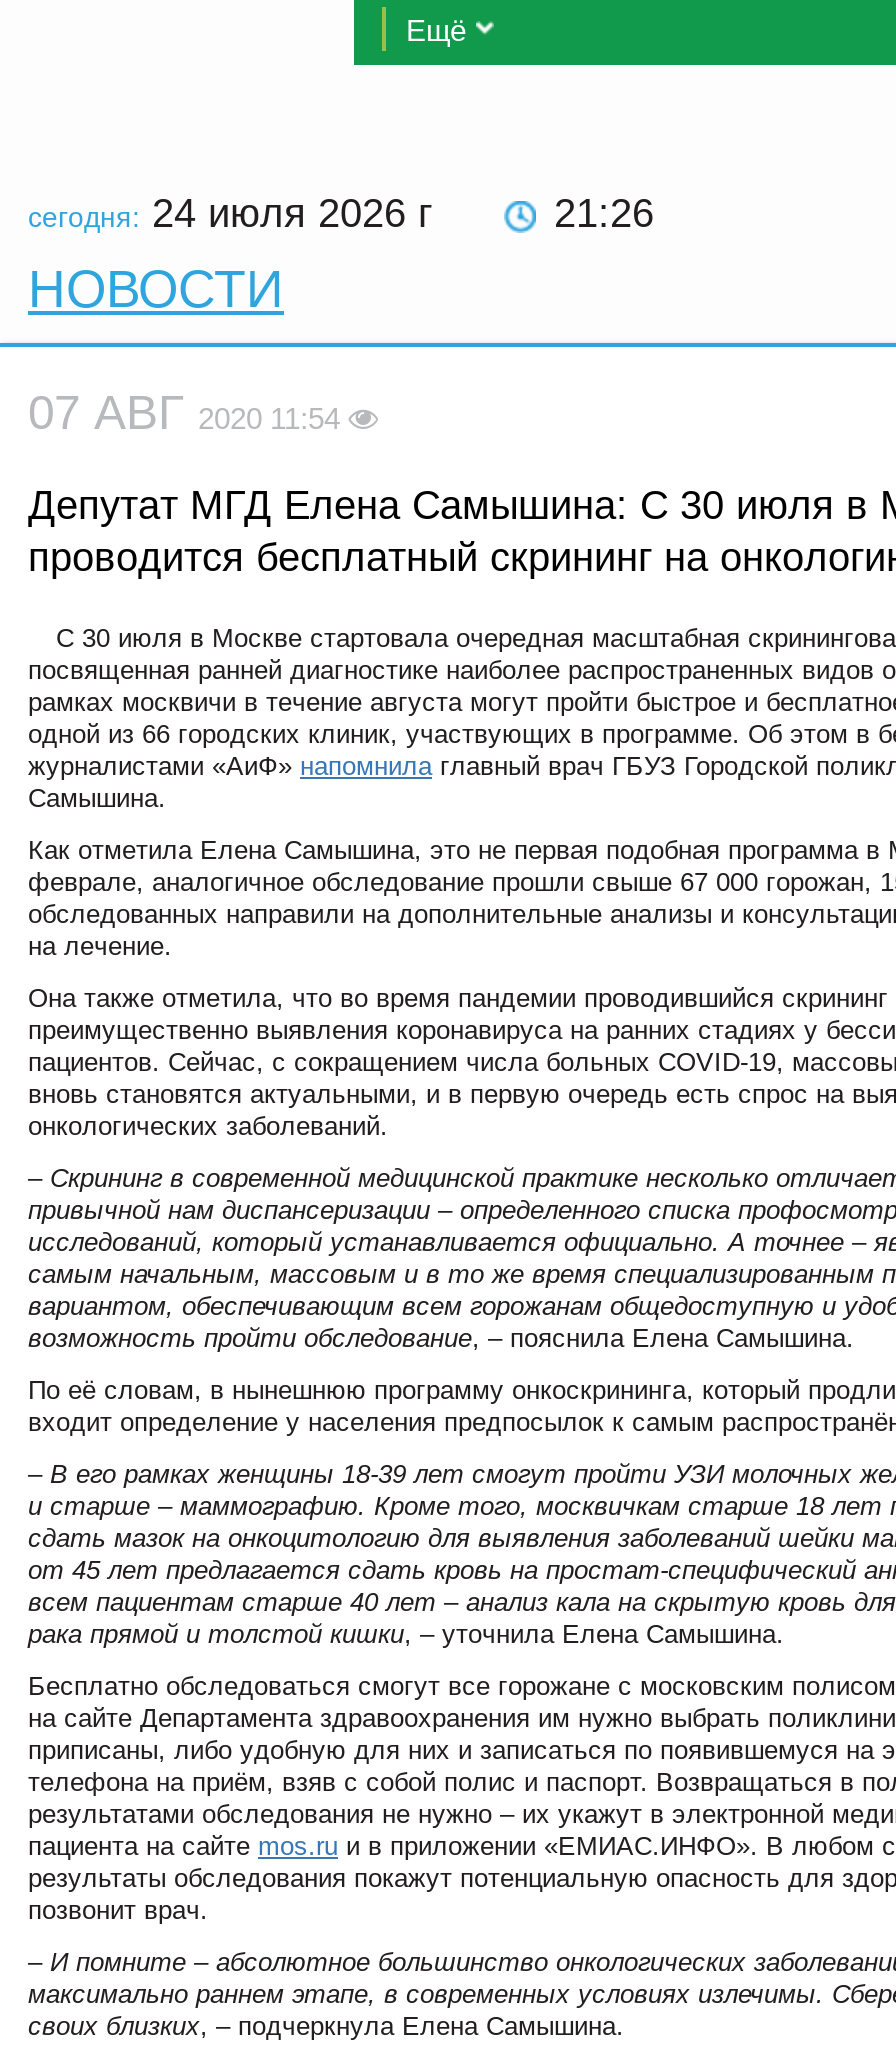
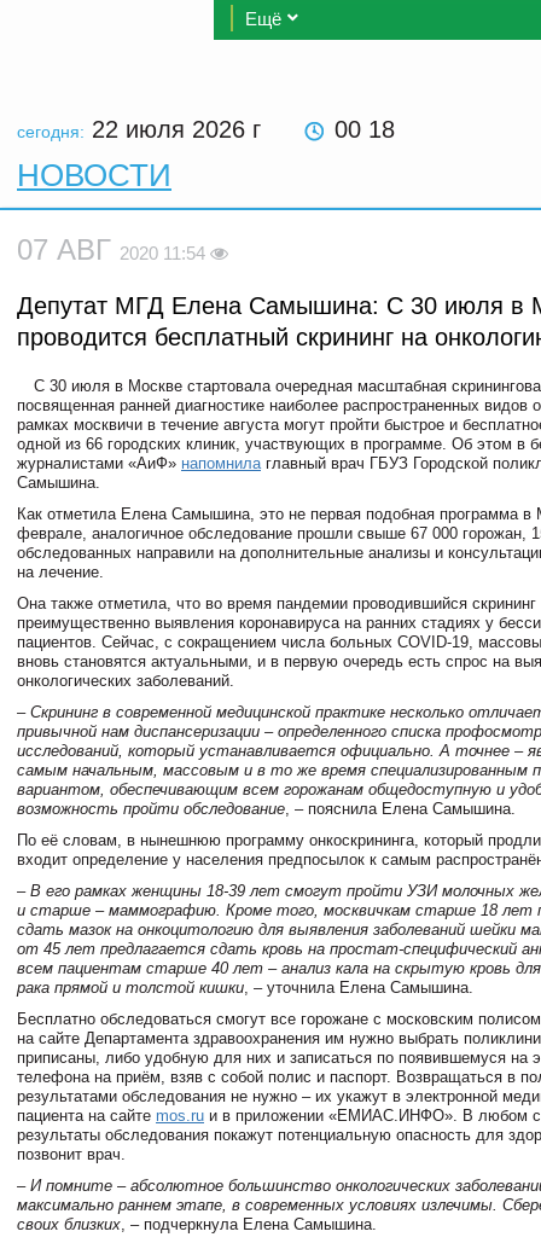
[28,191,444,235] сегодня: 24 июля 2026 г -> [17,116,268,142] сегодня: 22 июля 2026 г
[554,191,654,235] 21 26 -> [335,116,395,142] 00 18

